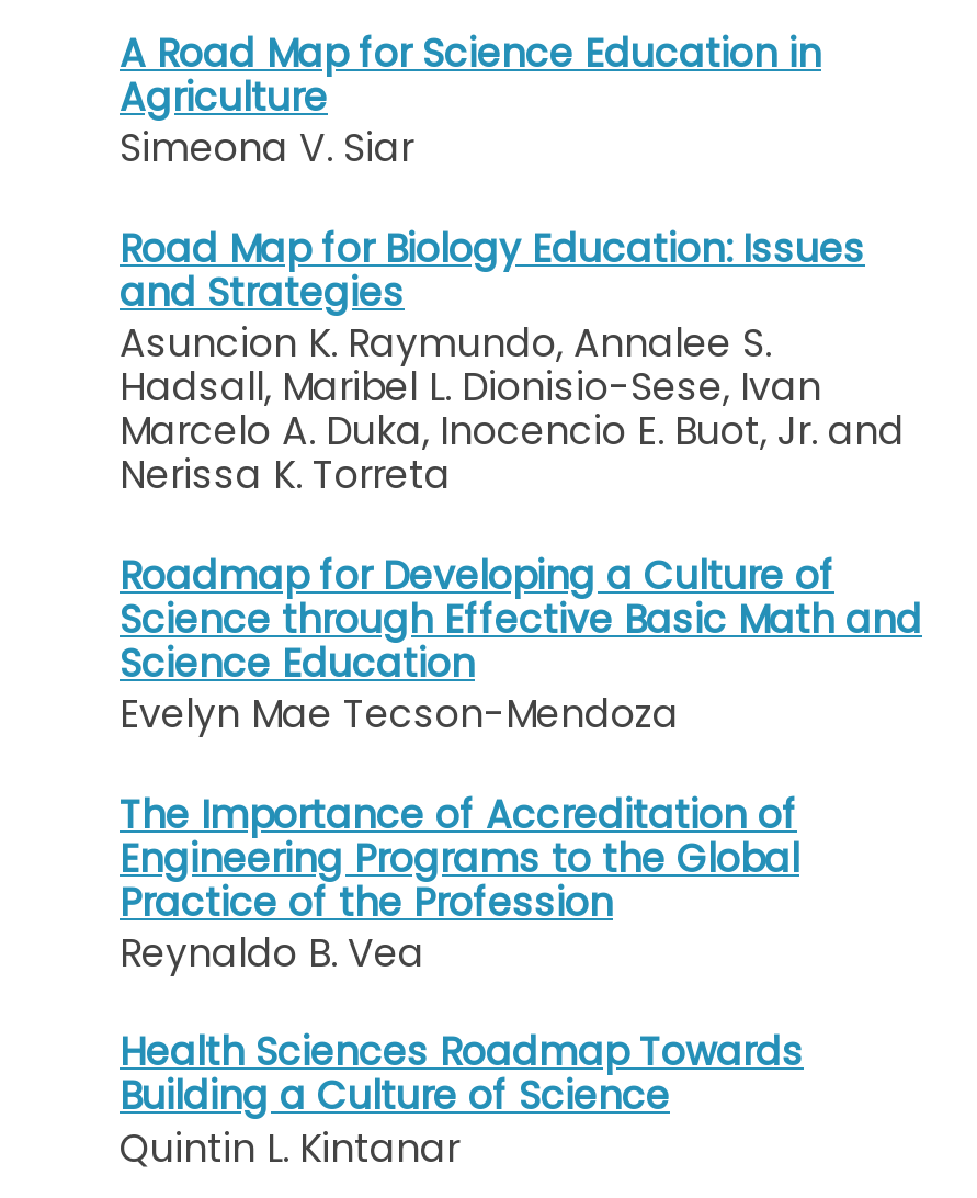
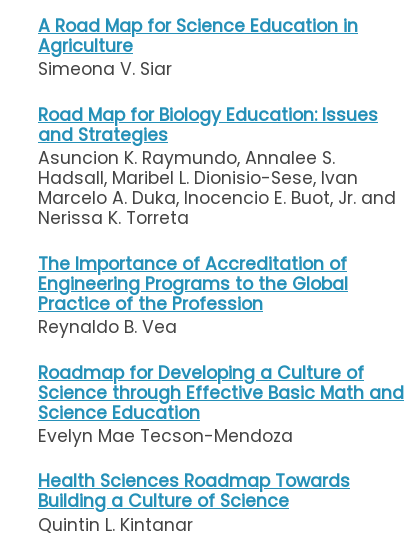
moved [120,549,922,741] -> [38,360,404,448]: Roadmap for Developing a Culture of | Science through Effective Basic Math and | Science Education | Evelyn Mae Tecson-Mendoza
moved [120,788,799,980] -> [38,252,348,339]: The Importance of Accreditation of | Engineering Programs to the Global | Practice of the Profession | Reynaldo B. Vea

